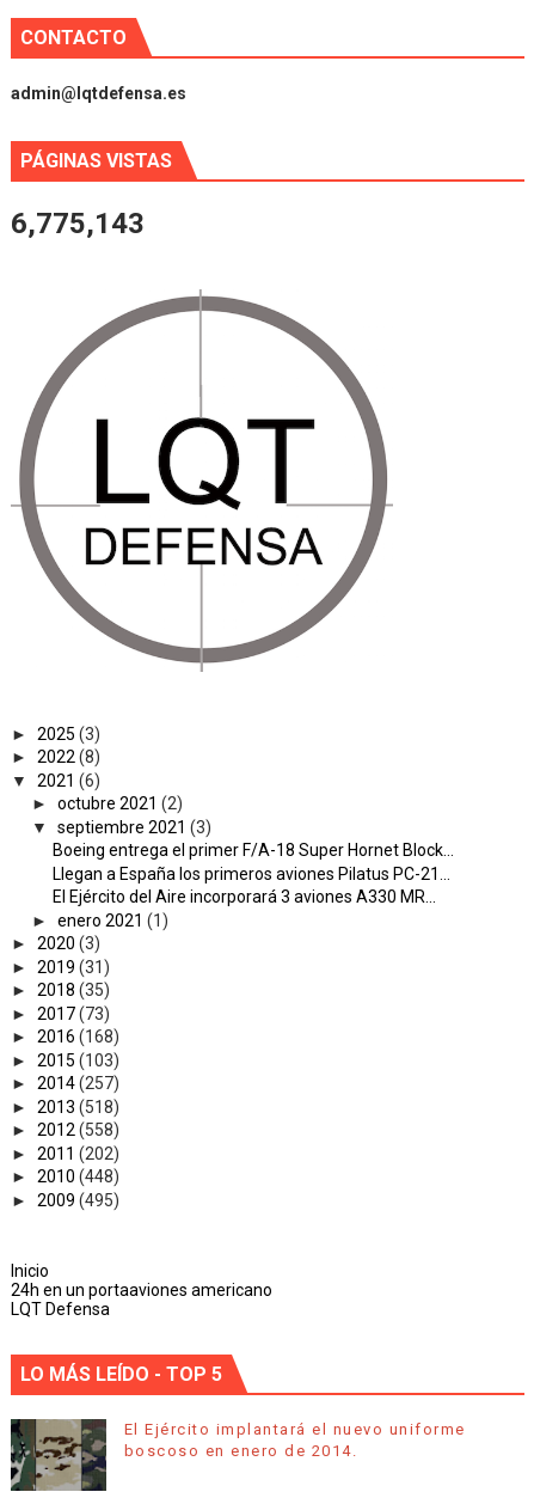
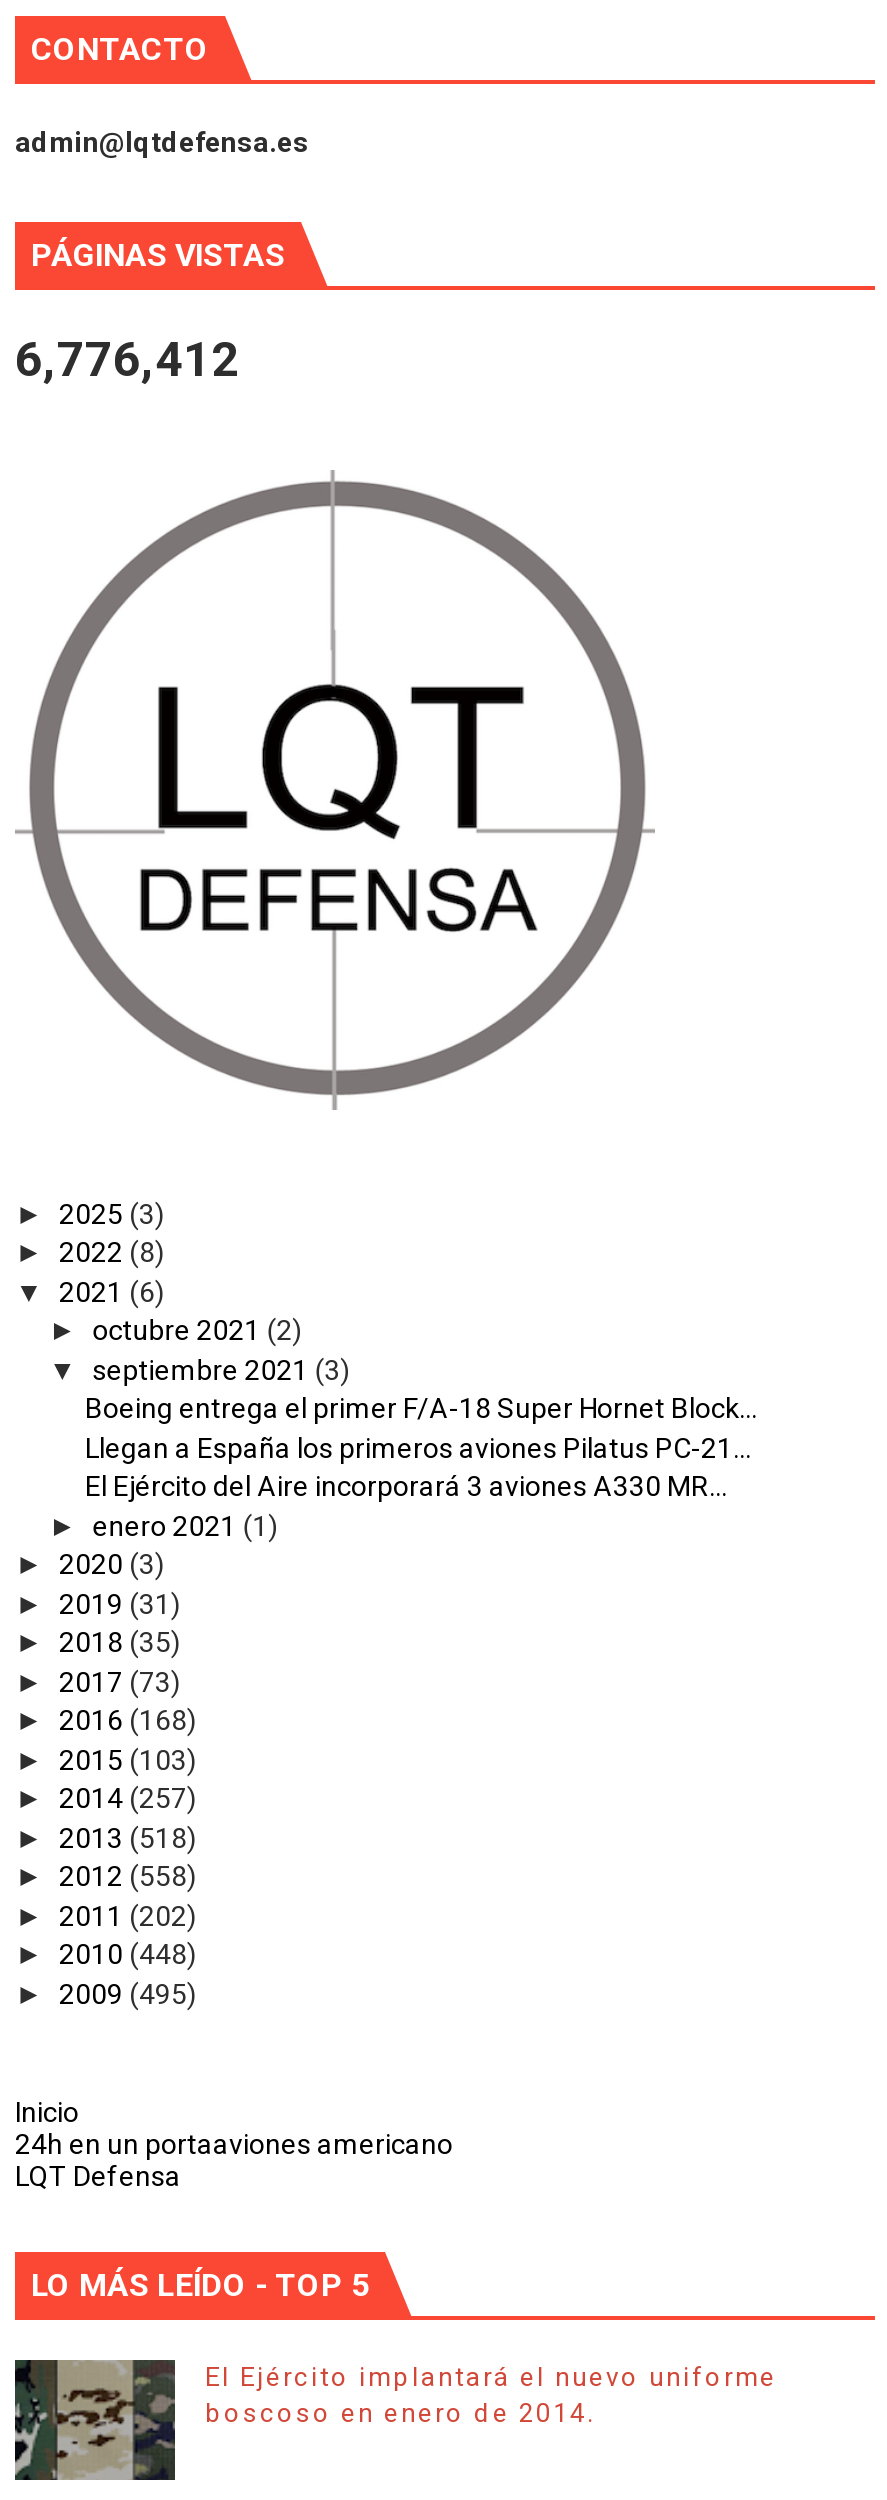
[11,207,145,240] 6,775,143 -> [15,332,239,388] 6,776,412

